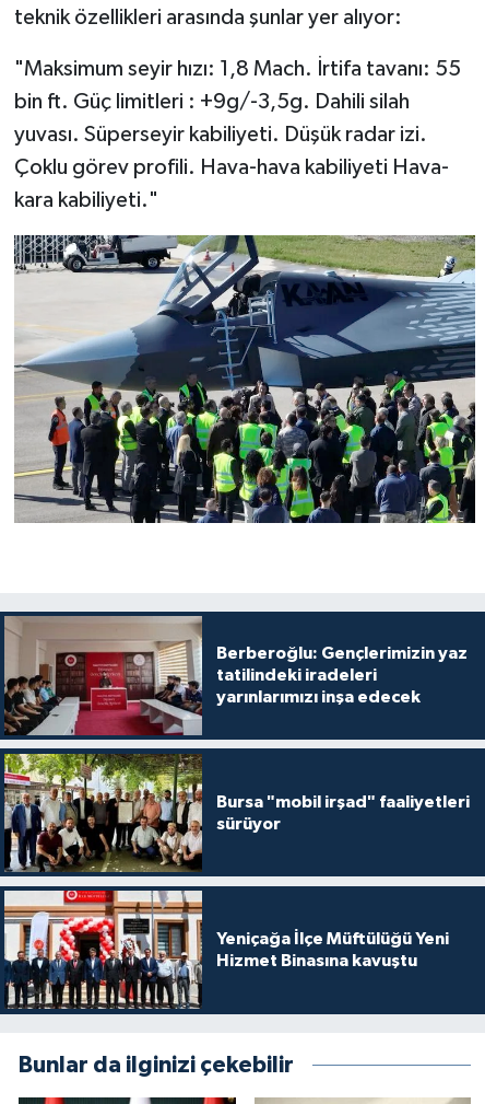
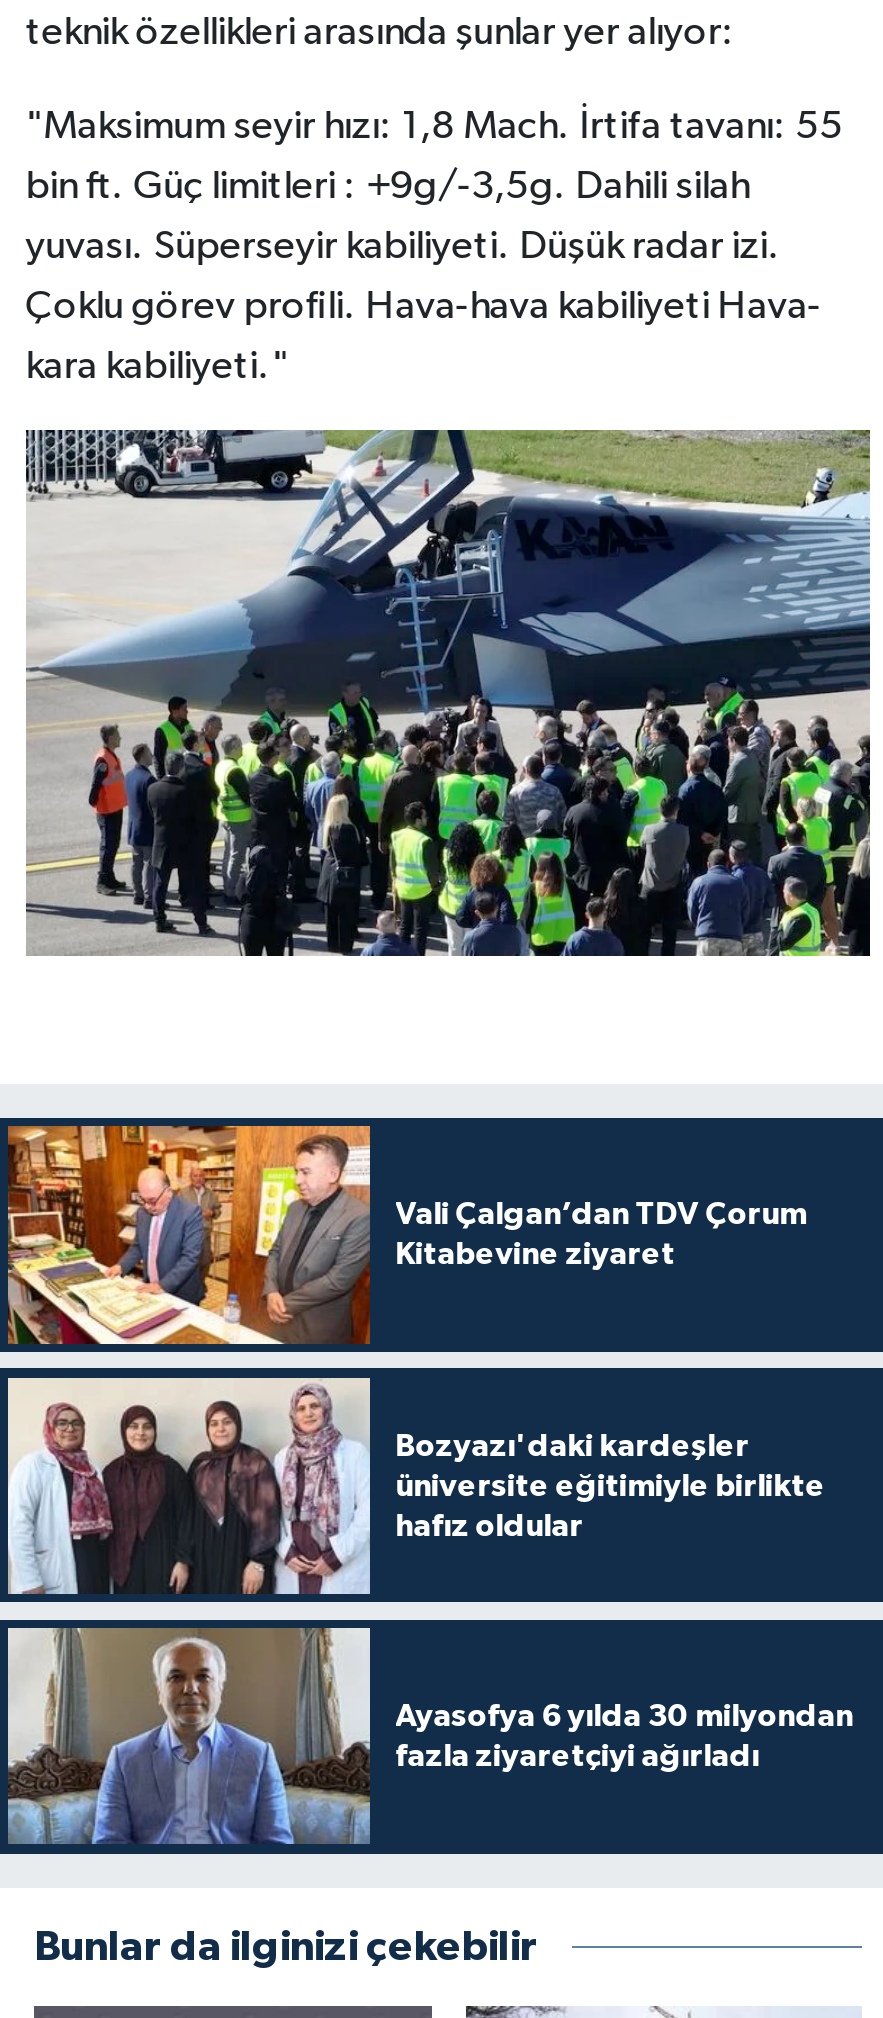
[3,615,467,736] [image] | Berberoğlu: Gençlerimizin yaz | tatilindeki iradeleri | yarınlarımızı inşa edecek -> [6,1124,807,1346] [image] | Vali Çalgan’dan TDV Çorum | Kitabevine ziyaret
[3,753,469,873] [image] | Bursa "mobil irşad" faaliyetleri | sürüyor -> [6,1376,825,1596] [image] | Bozyazı'daki kardeşler | üniversite eğitimiyle birlikte | hafız oldular
[3,890,449,1010] [image] | Yeniçağa İlçe Müftülüğü Yeni | Hizmet Binasına kavuştu -> [6,1626,853,1846] [image] | Ayasofya 6 yılda 30 milyondan | fazla ziyaretçiyi ağırladı

